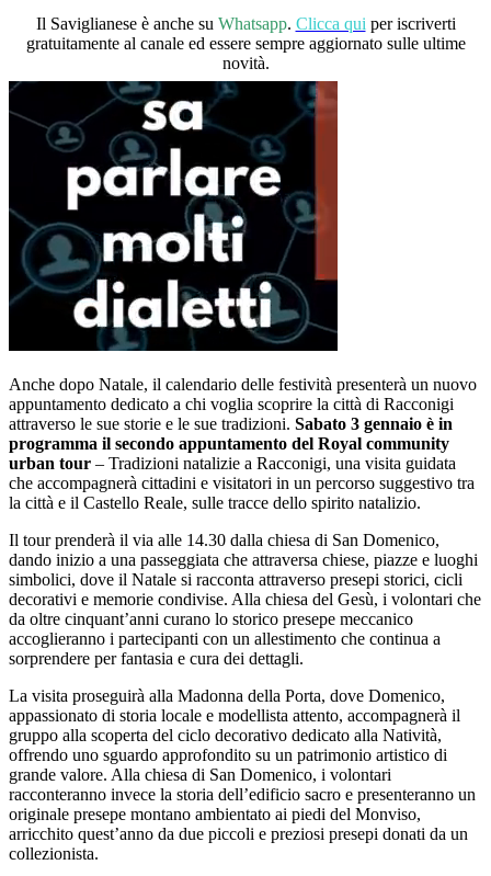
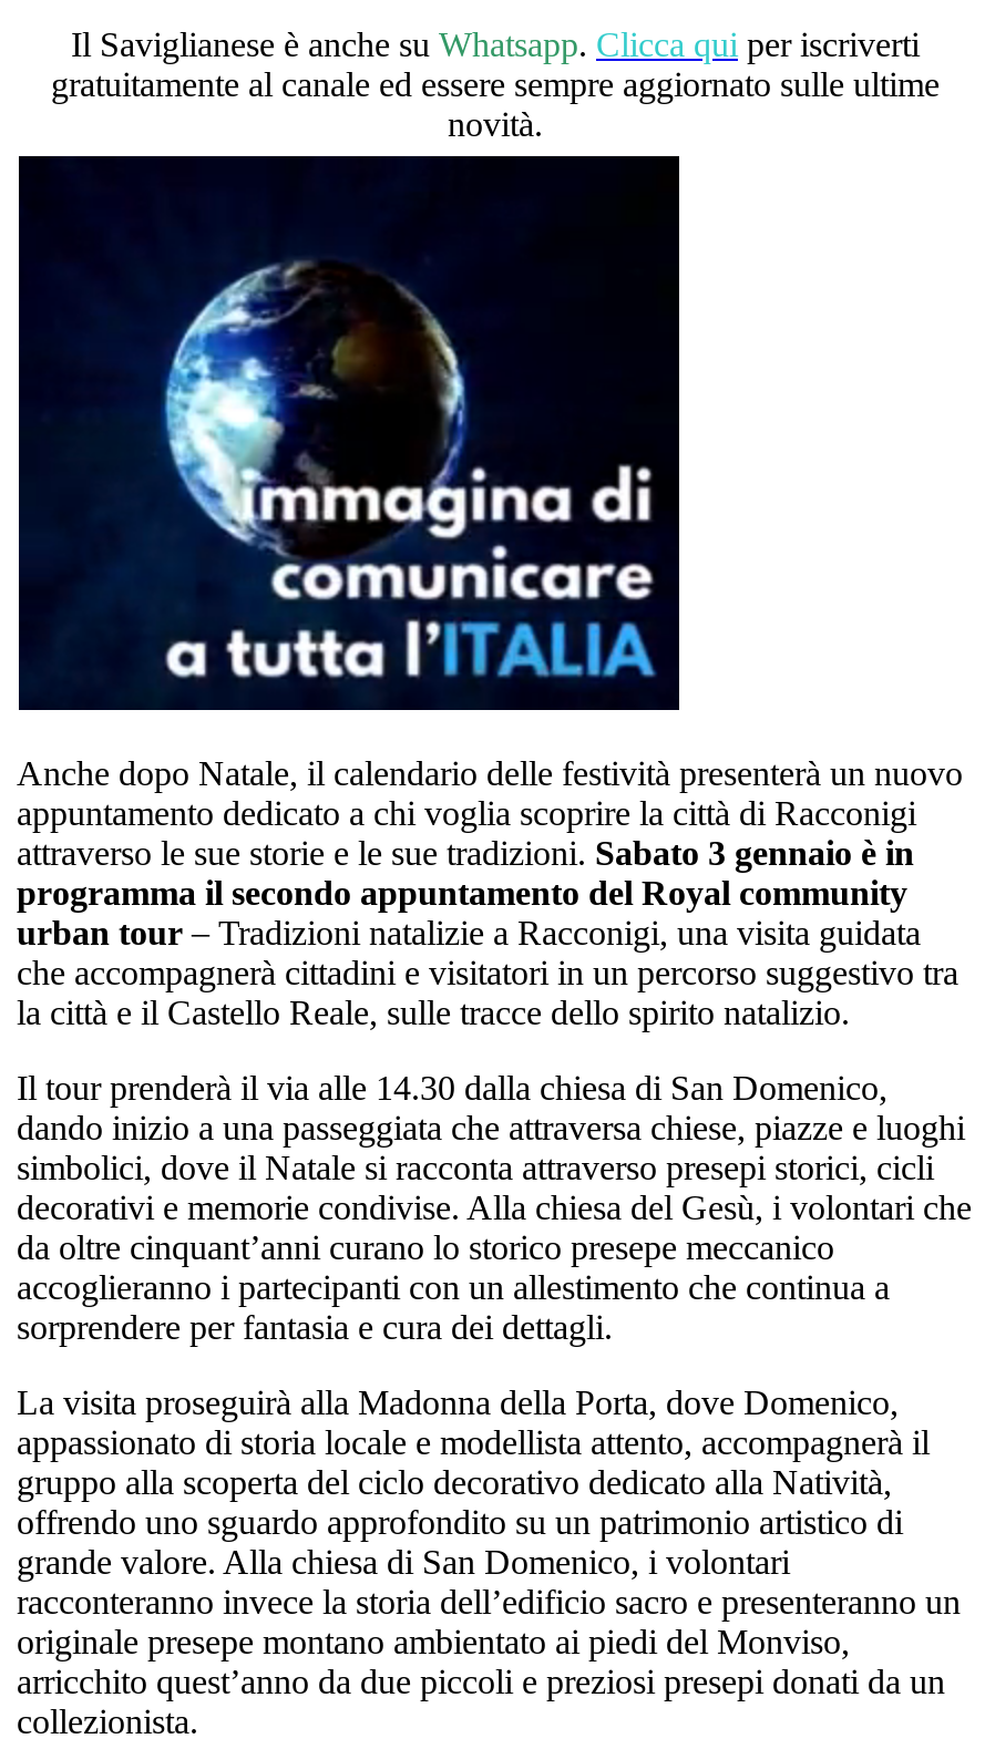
[9,79,339,353] [image] -> [19,154,681,712] [image]

